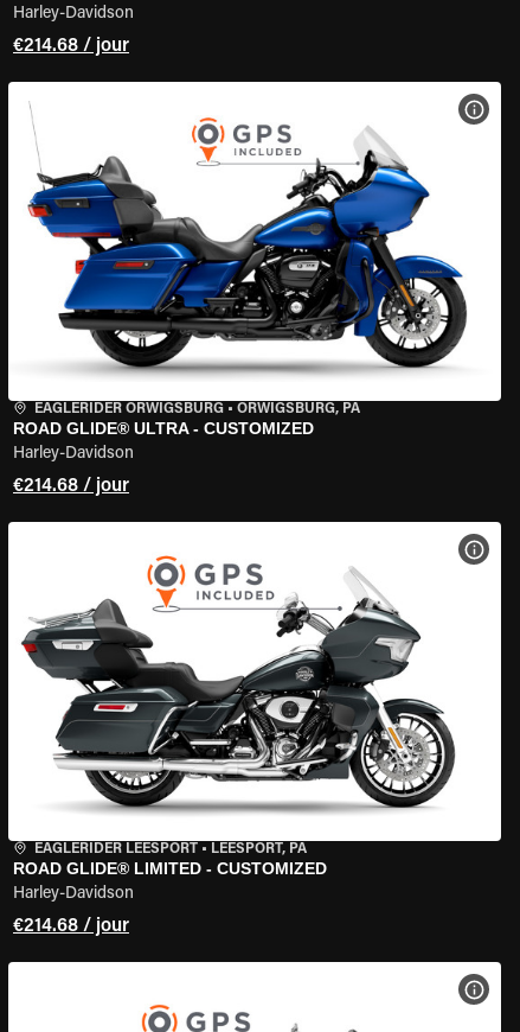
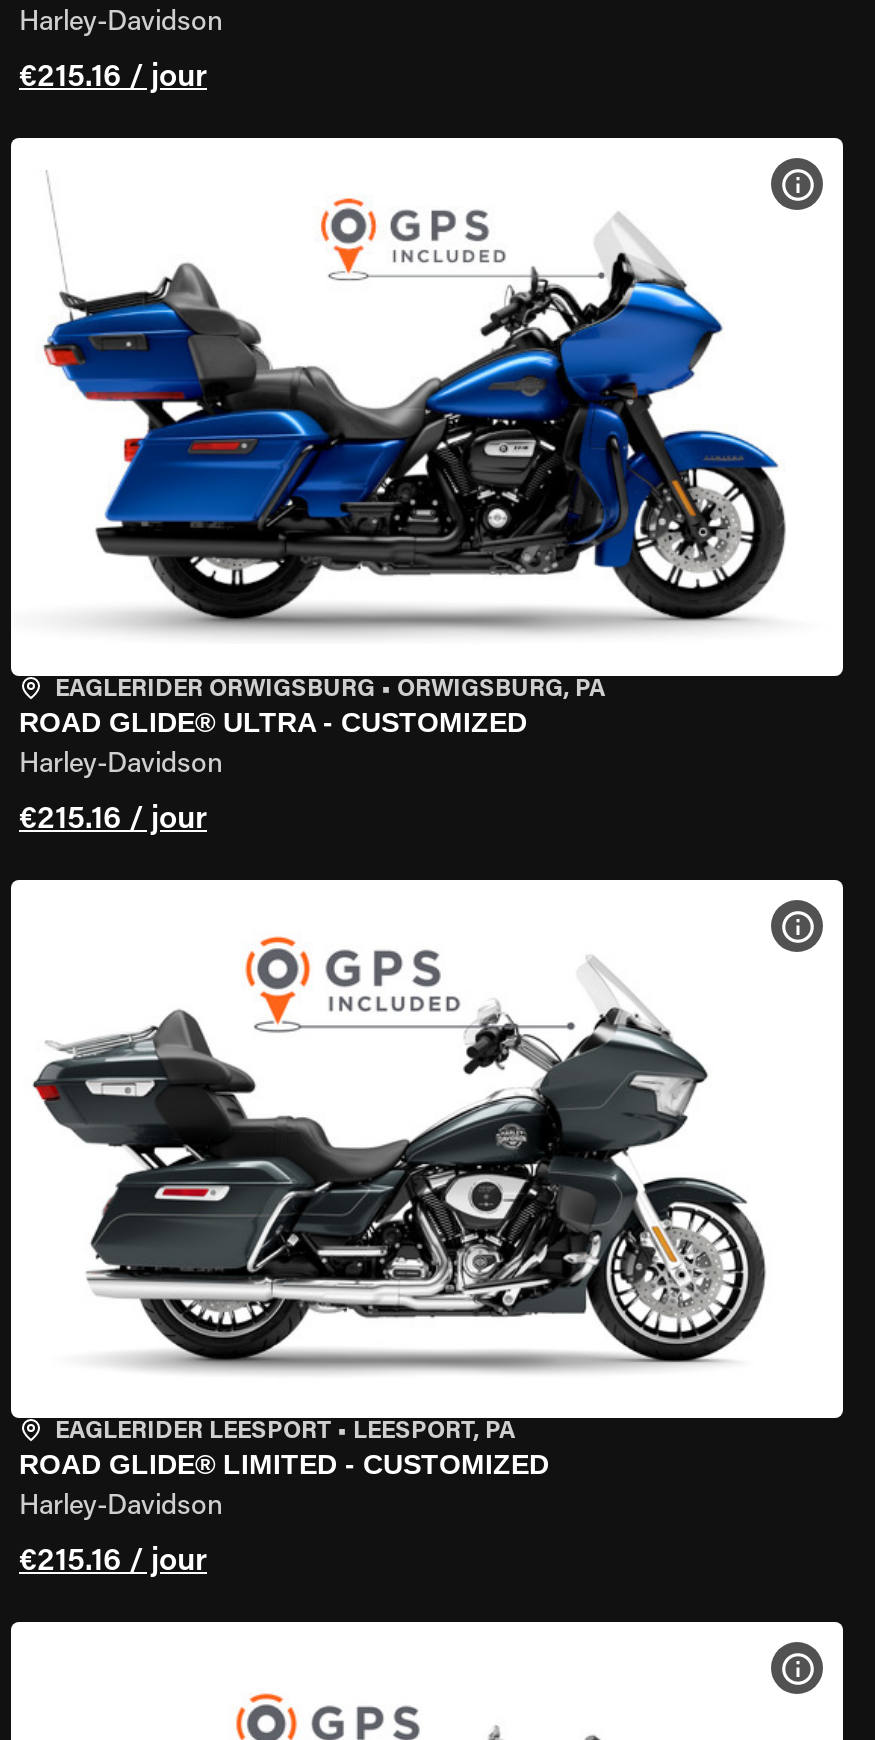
[13,37,129,56] €214.68 / jour -> [19,62,207,94] €215.16 / jour
[13,477,129,496] €214.68 / jour -> [19,804,207,836] €215.16 / jour
[13,917,129,936] €214.68 / jour -> [19,1546,207,1578] €215.16 / jour

